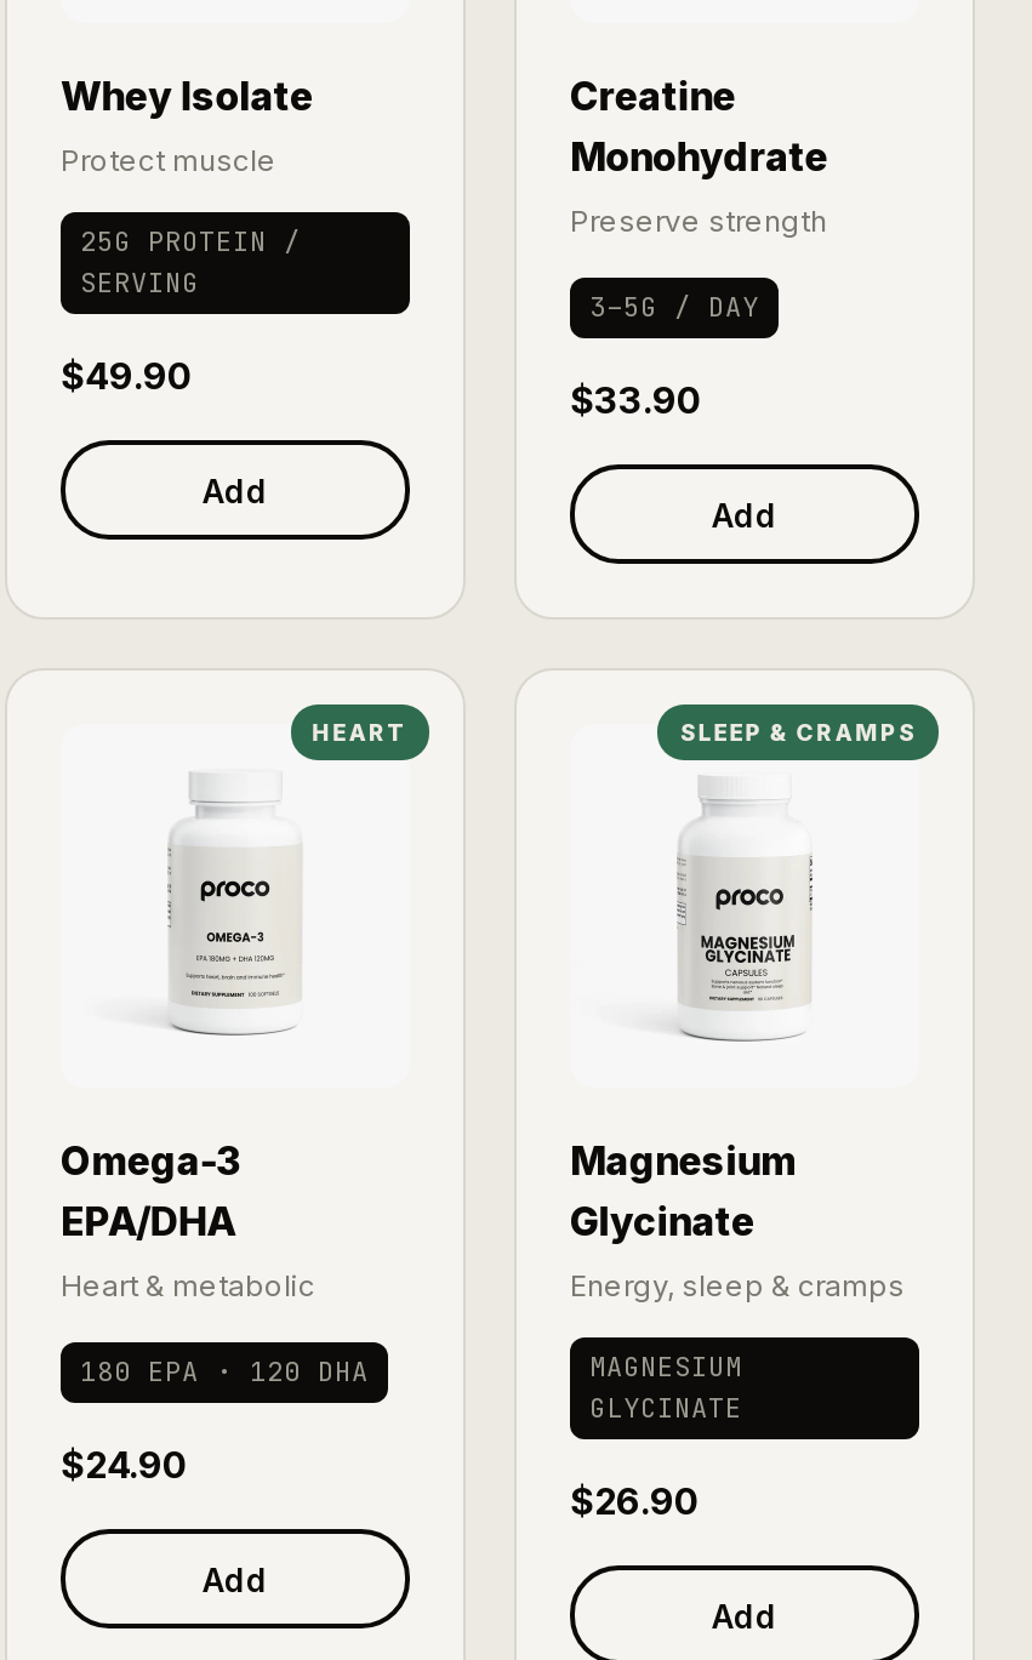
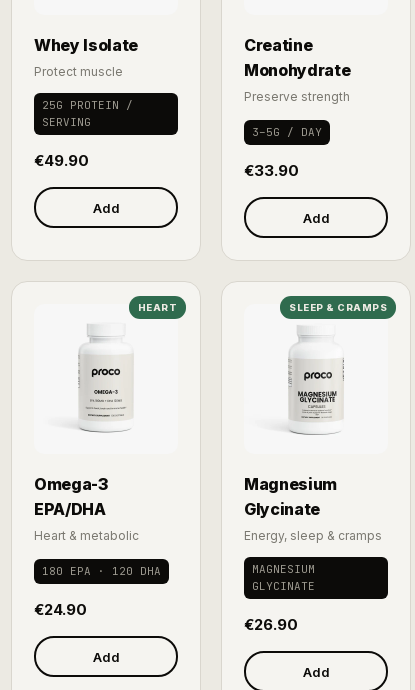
[61,353,194,399] $49.90 -> [34,151,89,170] €49.90
[570,377,703,423] $33.90 -> [244,161,299,180] €33.90
[61,1442,189,1488] $24.90 -> [34,600,87,619] €24.90
[570,1478,701,1524] $26.90 -> [244,615,298,634] €26.90

